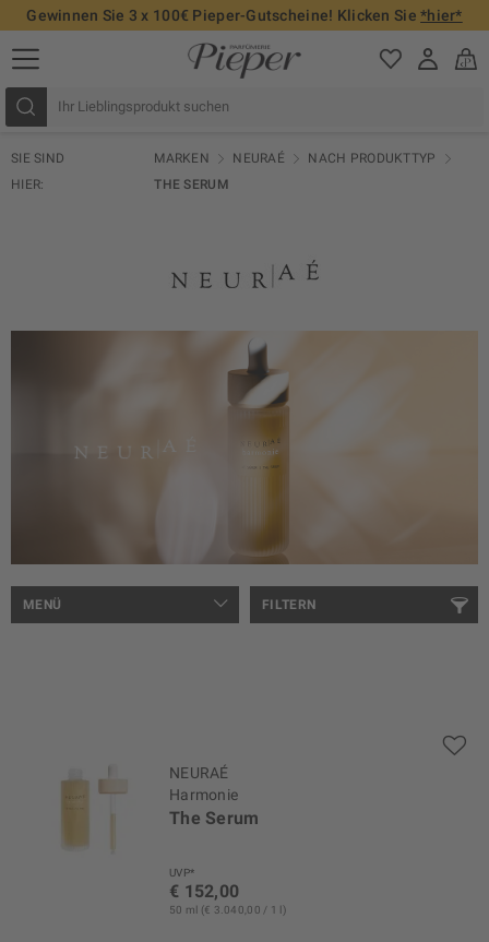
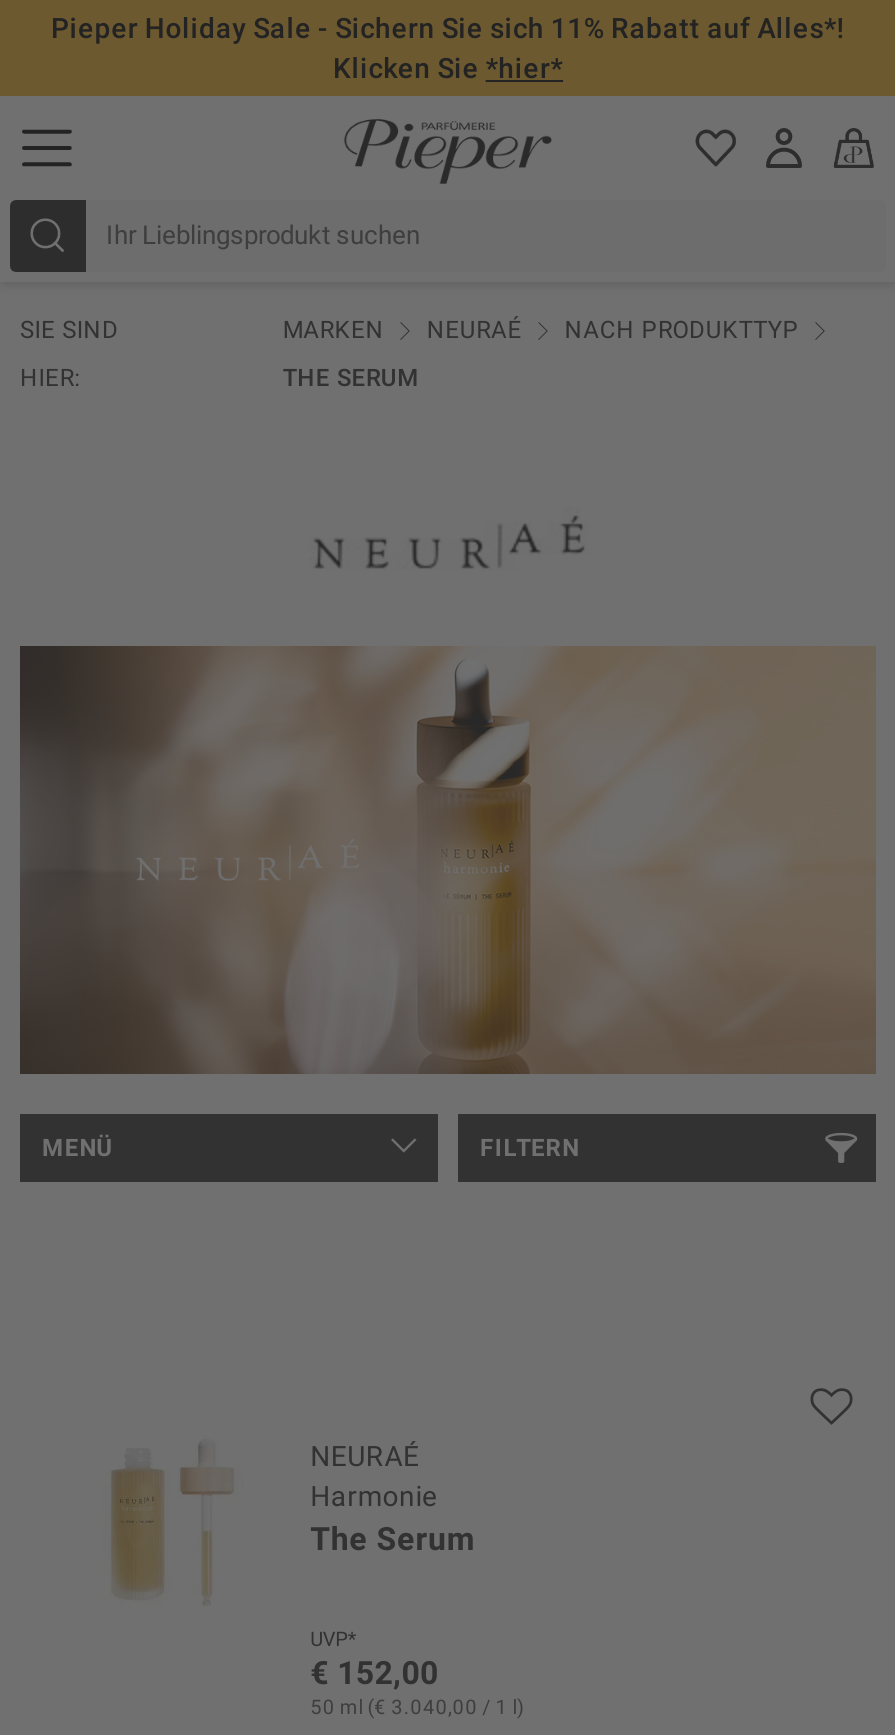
[26,7,463,24] Gewinnen Sie 3 x 100€ Pieper-Gutscheine! Klicken Sie *hier* -> [51,12,845,84] Pieper Holiday Sale - Sichern Sie sich 11% Rabatt auf Alles*! | Klicken Sie *hier*

